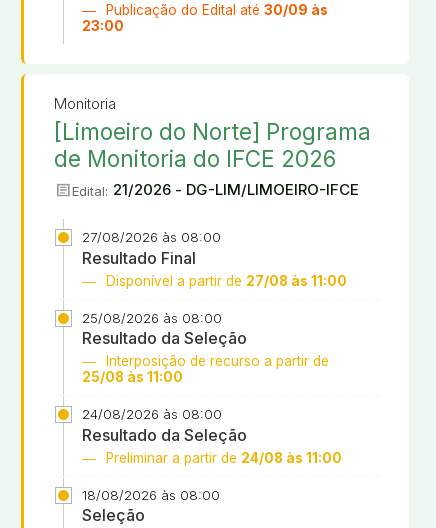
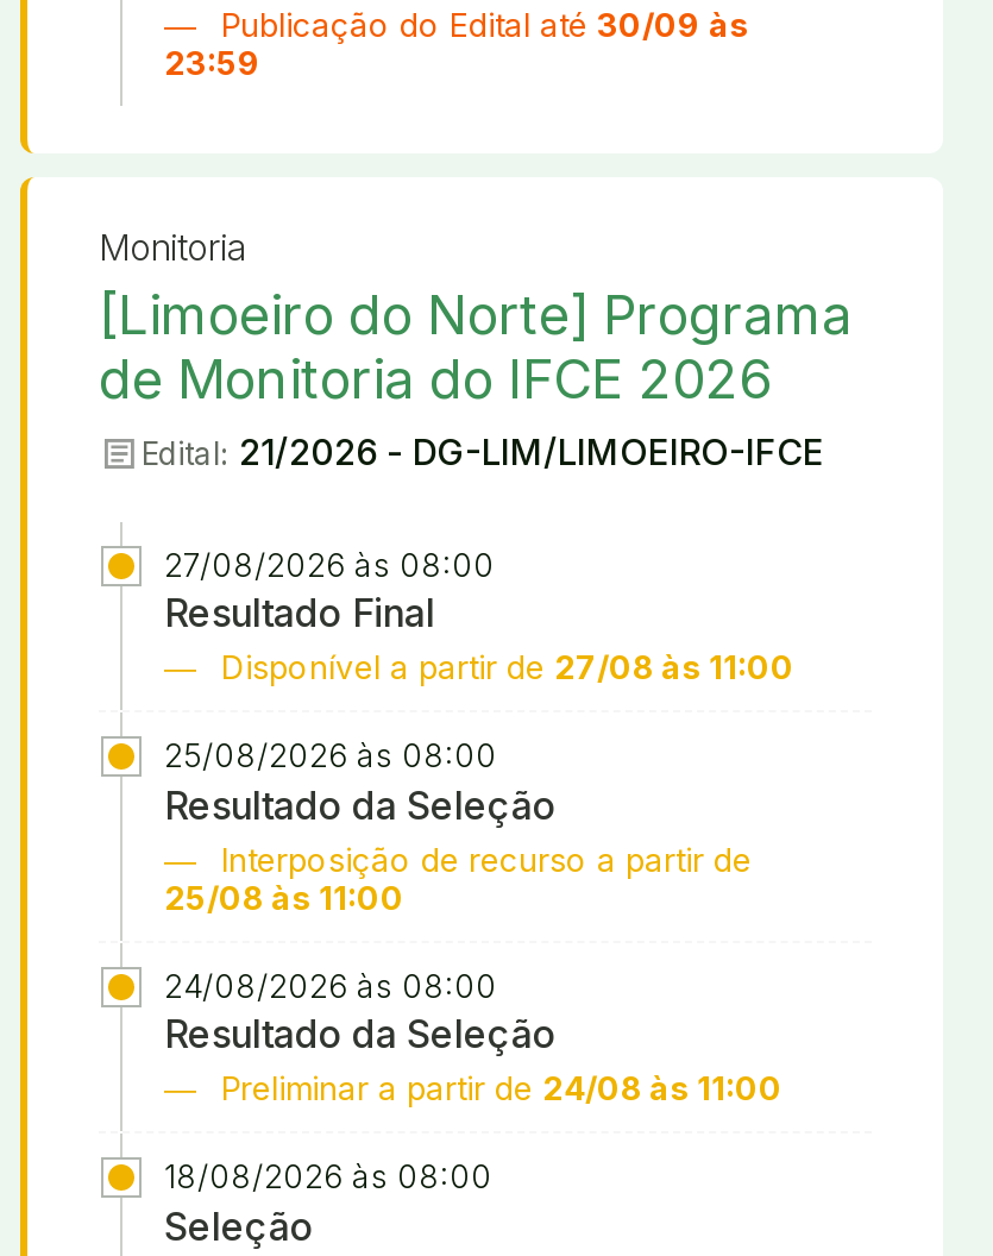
[81,18,123,34] 23:00 -> [164,44,262,82] 23:59

